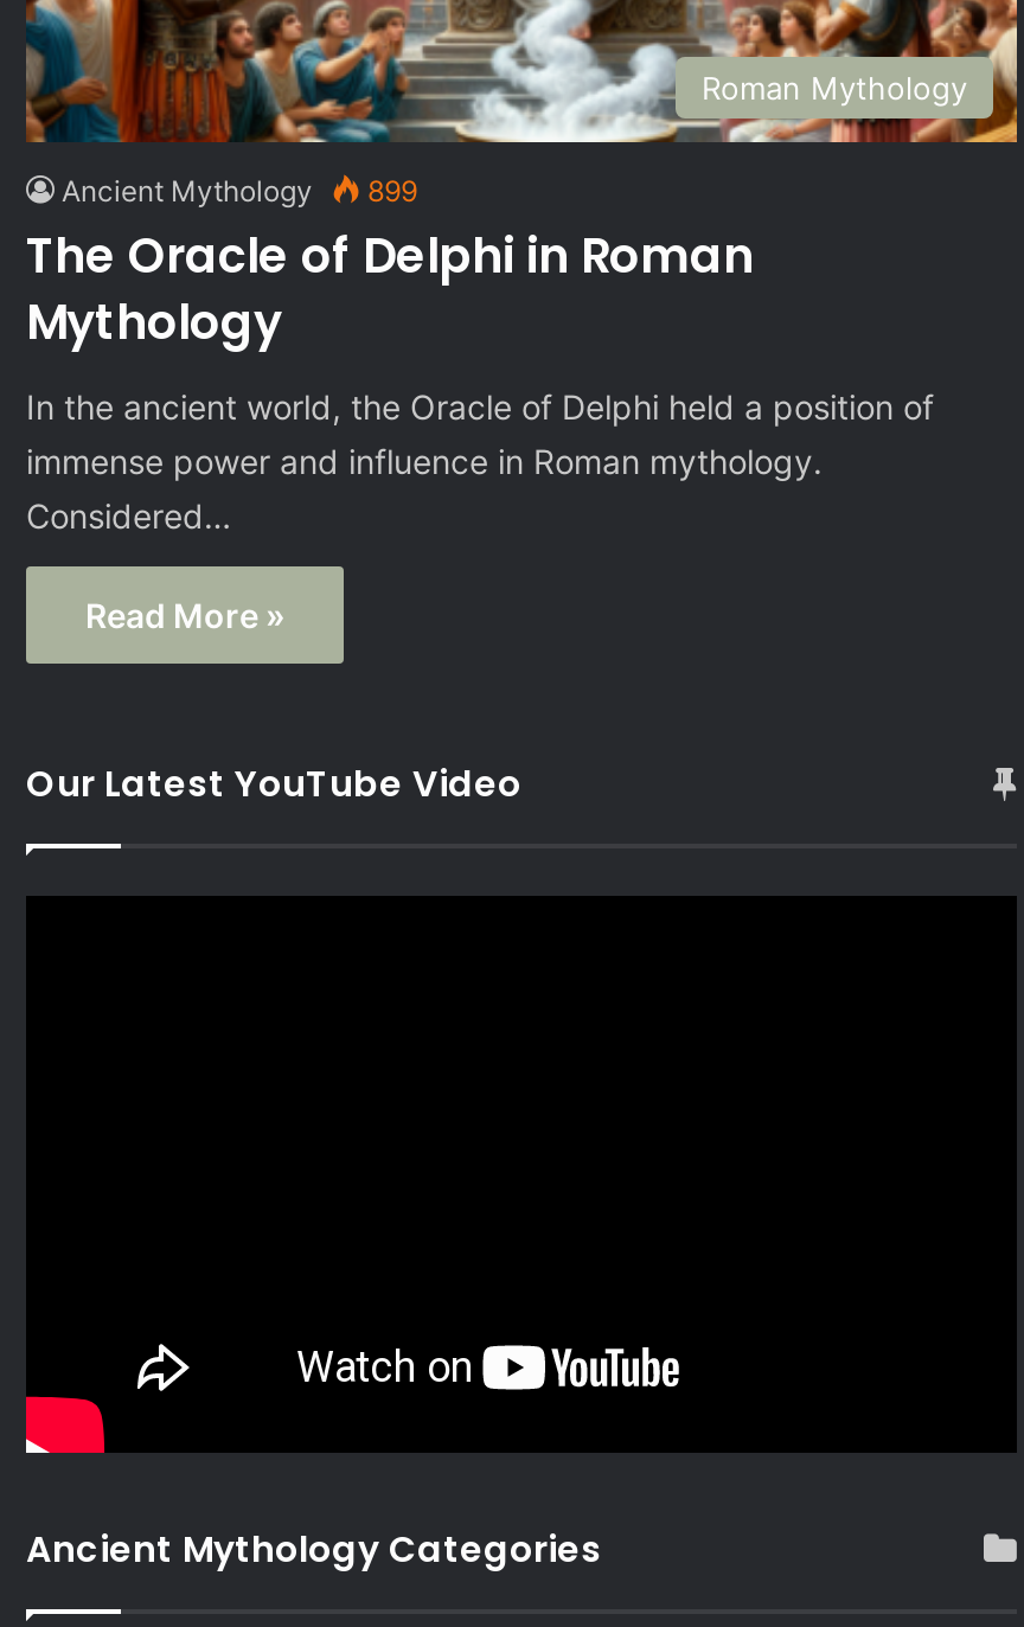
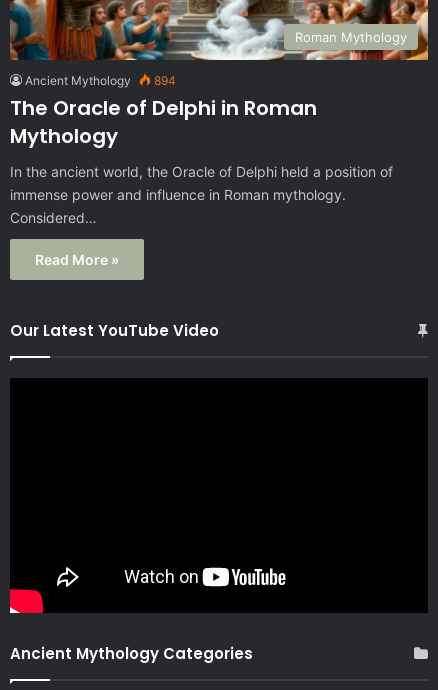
[62,173,417,209] Ancient Mythology 899 -> [25,73,176,88] Ancient Mythology 894

